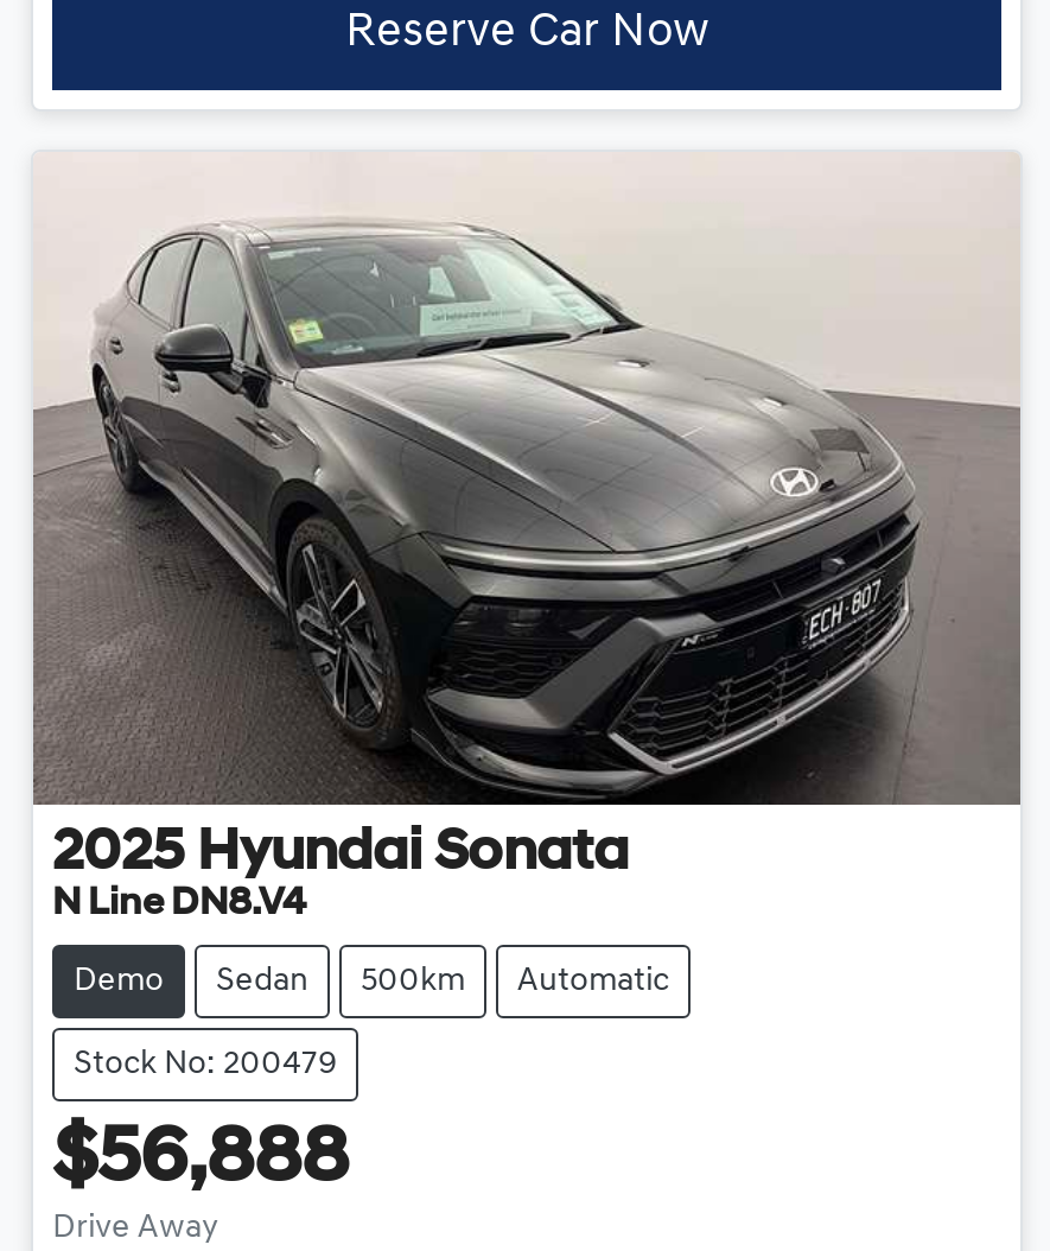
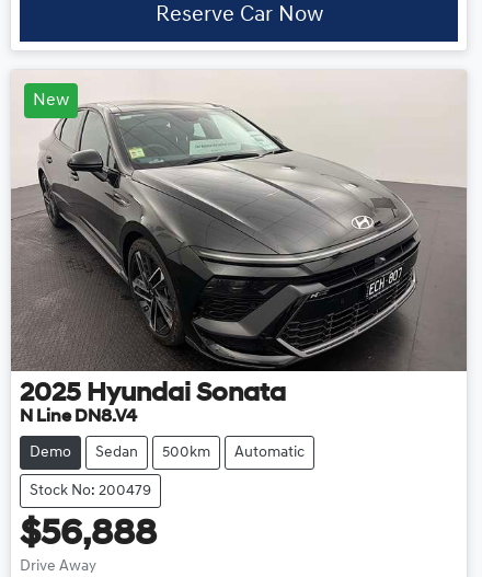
none -> [33,92,69,110] New

